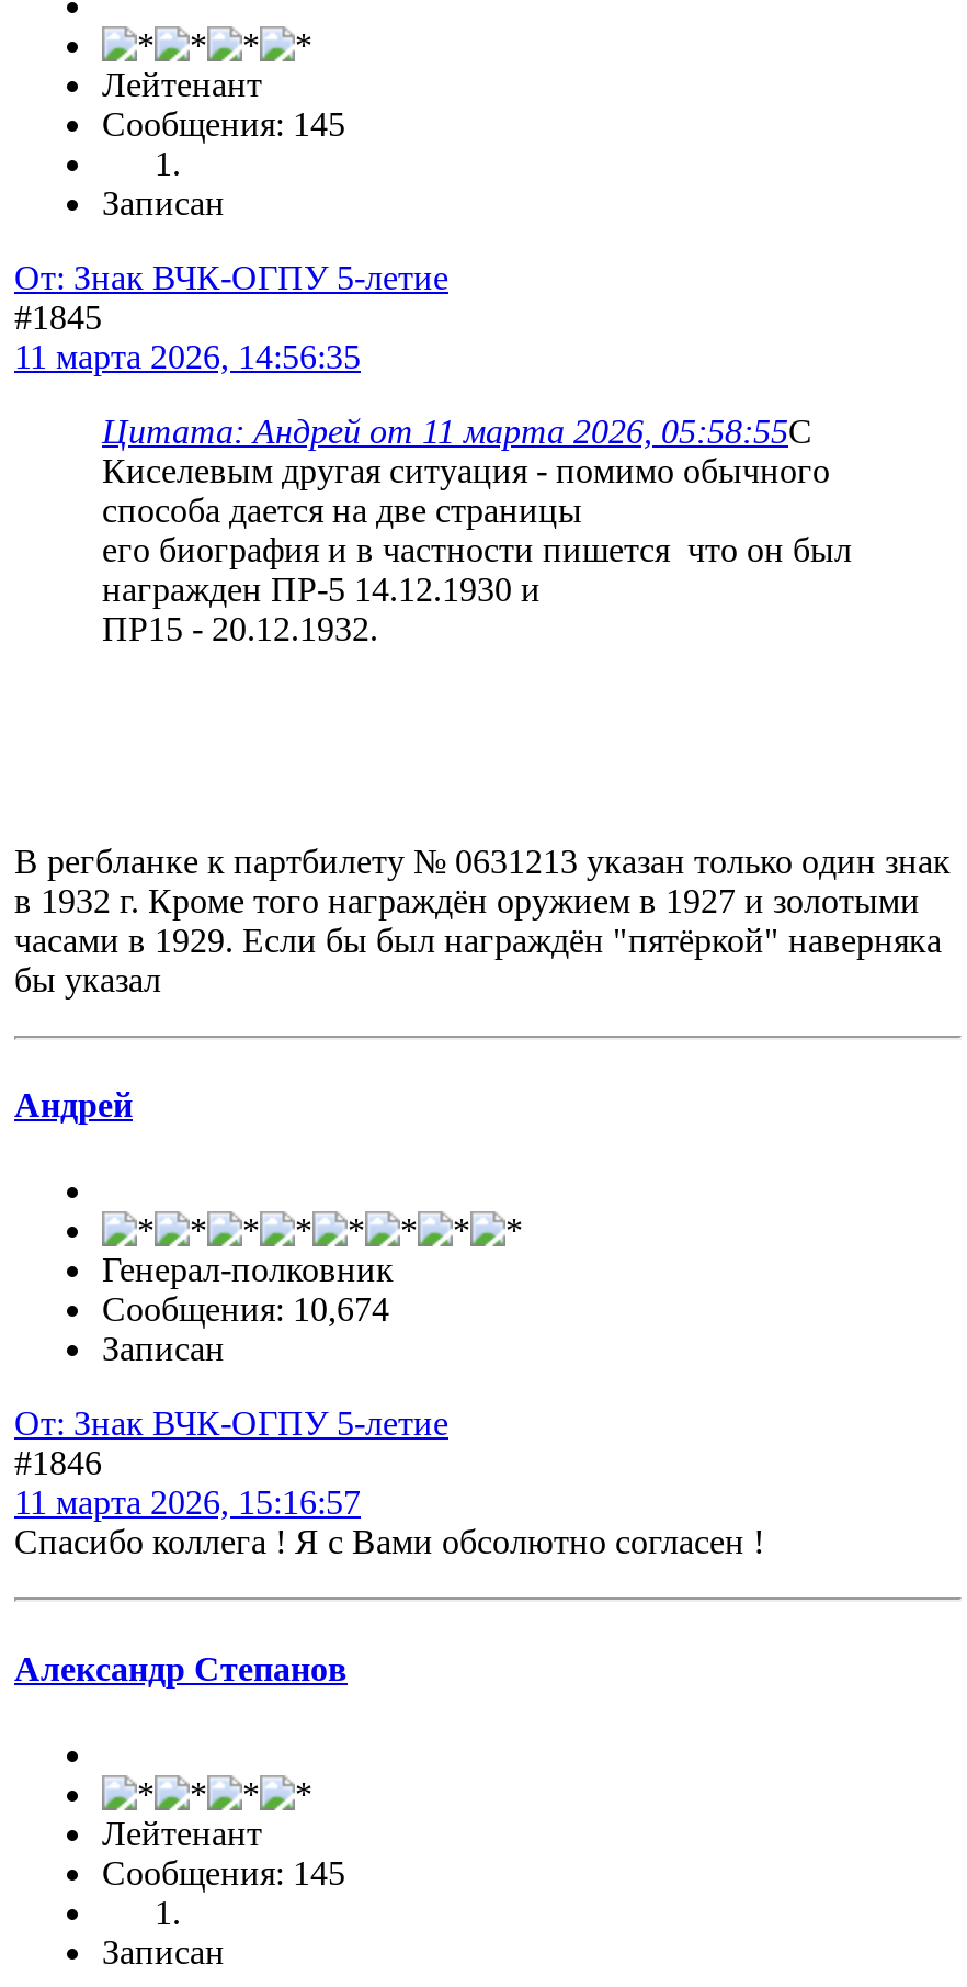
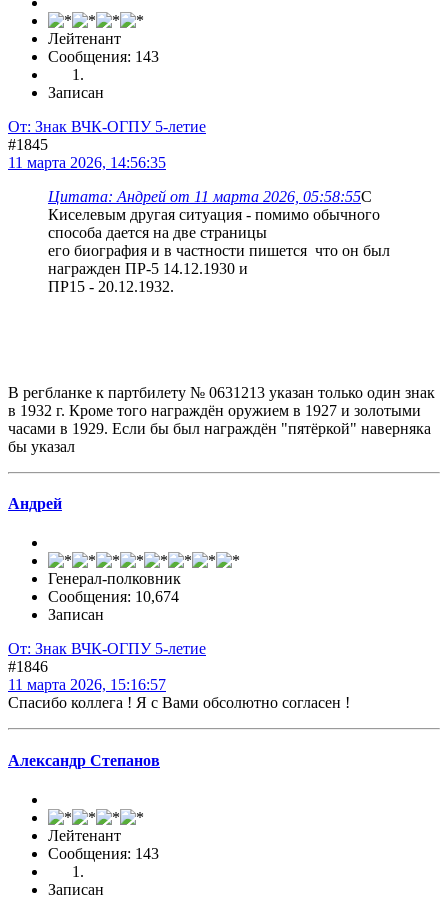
[102,105,345,142] Сообщения: 145 -> [48,48,159,65] Сообщения: 143
[102,1854,345,1891] Сообщения: 145 -> [48,845,159,862] Сообщения: 143

